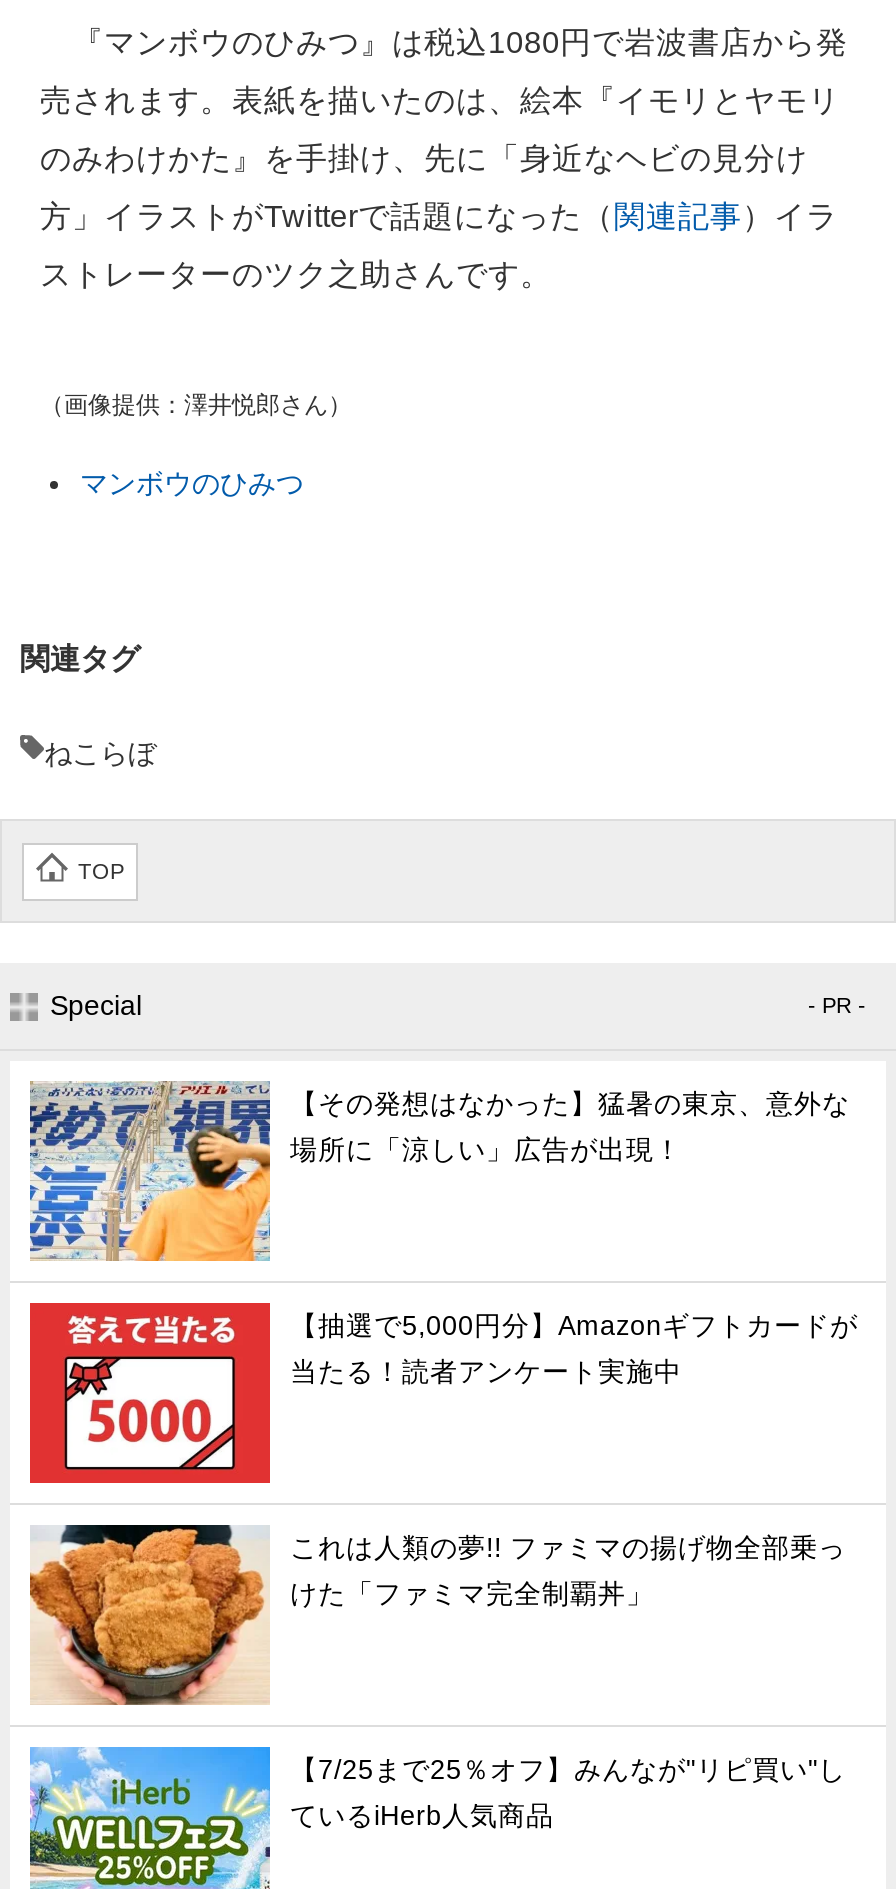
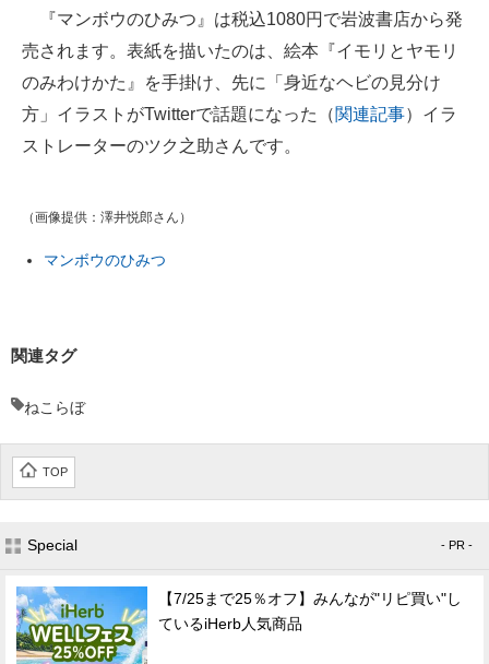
[28,1081,850,1263] [image] | 【その発想はなかった】猛暑の東京、意外な | 場所に「涼しい」広告が出現！ -> none
[28,1301,858,1485] [image] | 【抽選で5,000円分】Amazonギフトカードが | 当たる！読者アンケート実施中 -> none
[28,1521,846,1707] [image] | これは人類の夢!! ファミマの揚げ物全部乗っ | けた「ファミマ完全制覇丼」 -> none

